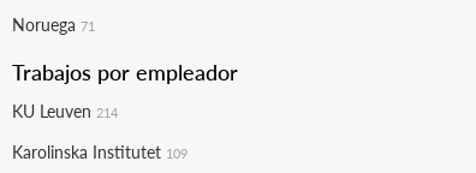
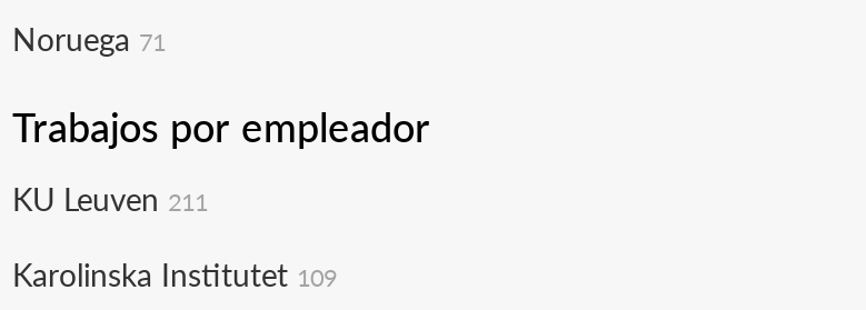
[12,99,118,123] KU Leuven 214 -> [12,176,208,220] KU Leuven 211

